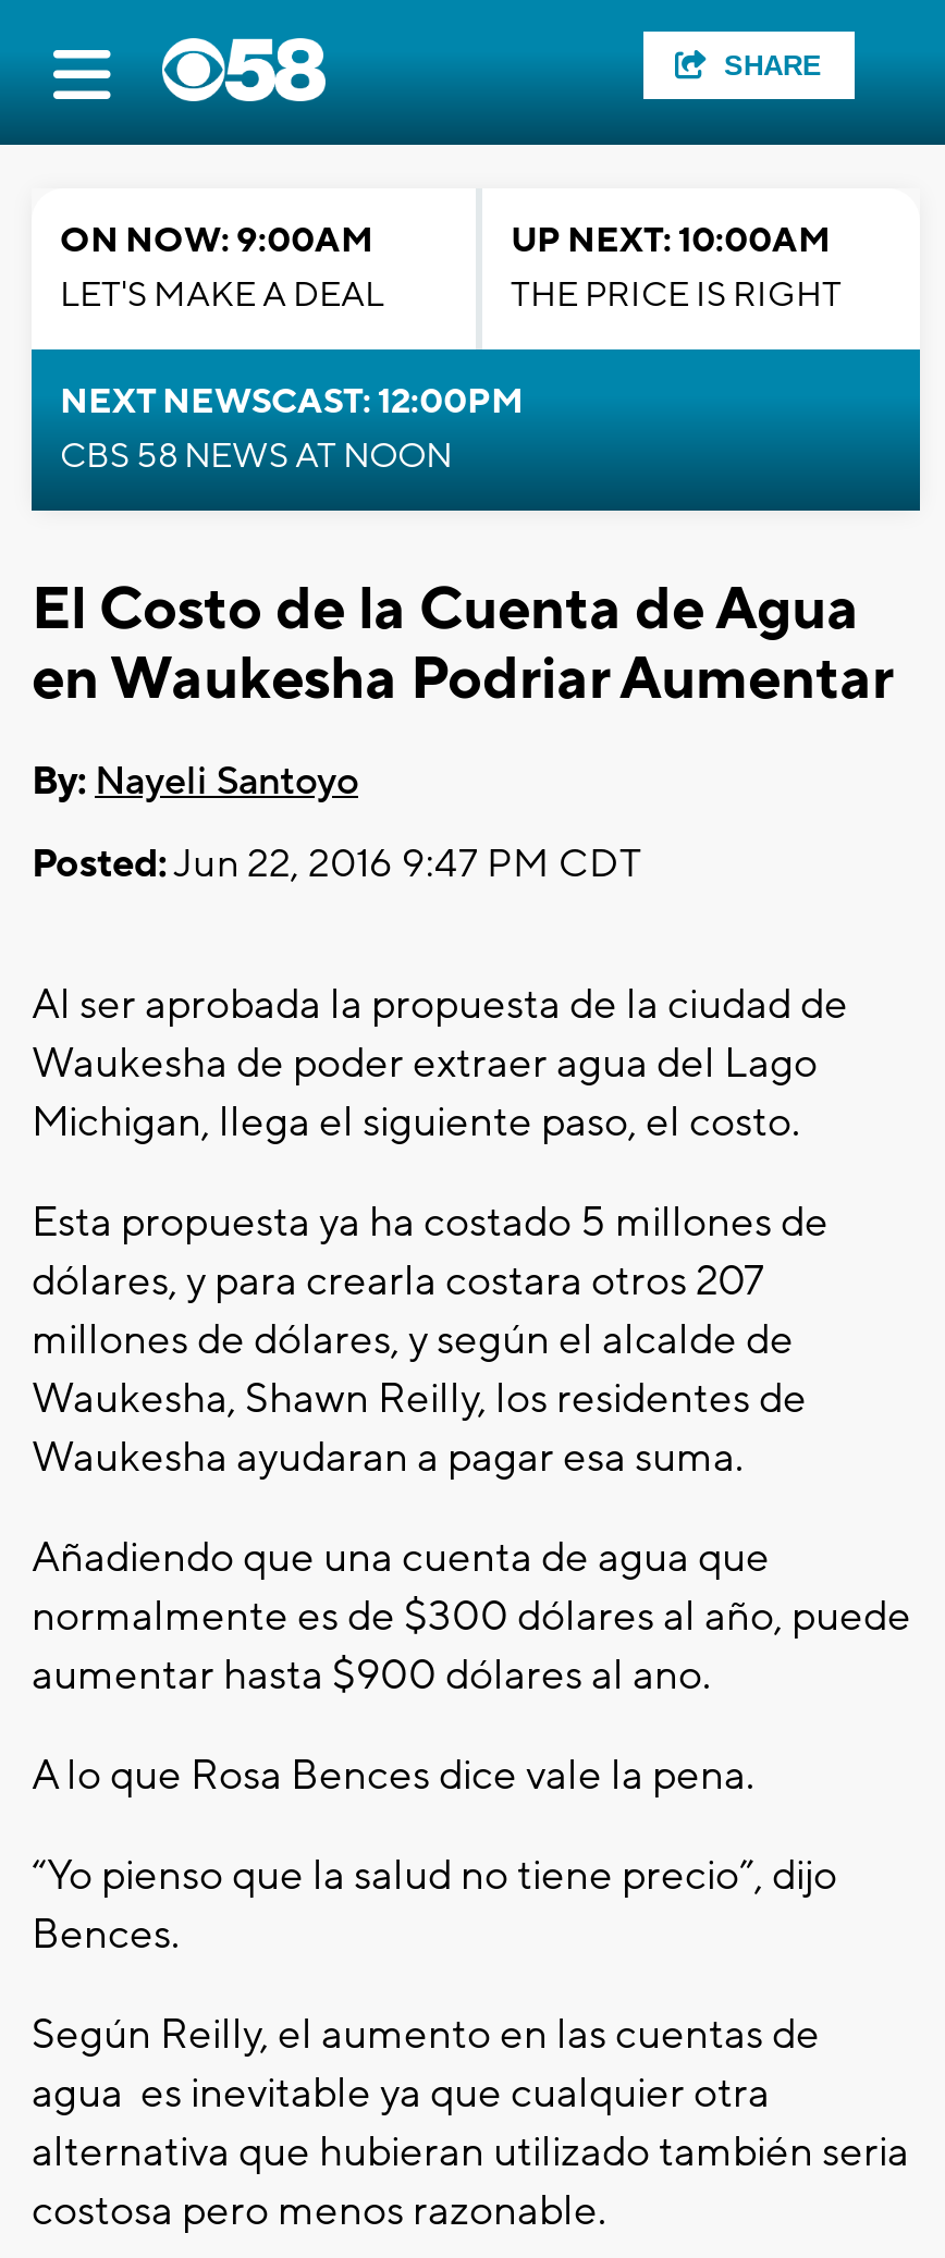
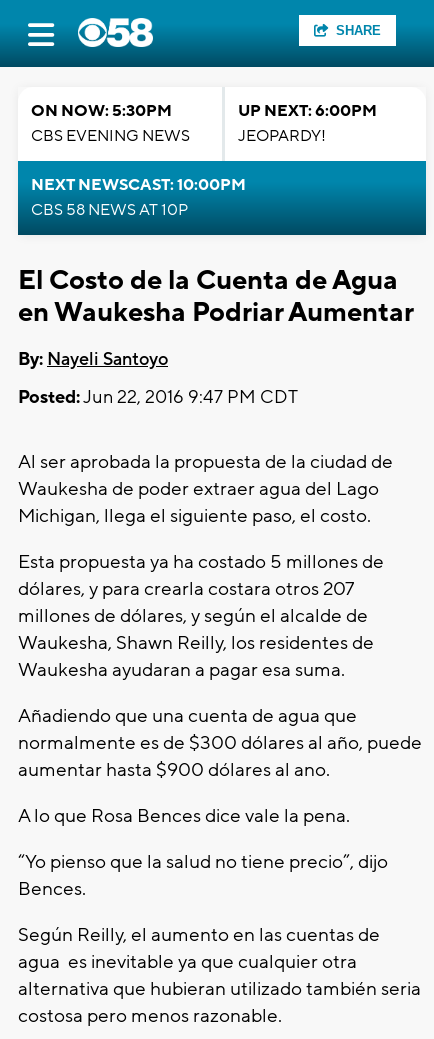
[60,219,384,317] ON NOW: 9:00AM | LET'S MAKE A DEAL -> [31,101,190,146] ON NOW: 5:30PM | CBS EVENING NEWS
[511,219,842,317] UP NEXT: 10:00AM | THE PRICE IS RIGHT -> [238,101,377,146] UP NEXT: 6:00PM | JEOPARDY!
[60,380,524,478] NEXT NEWSCAST: 12:00PM | CBS 58 NEWS AT NOON -> [31,175,246,220] NEXT NEWSCAST: 10:00PM | CBS 58 NEWS AT 10P

